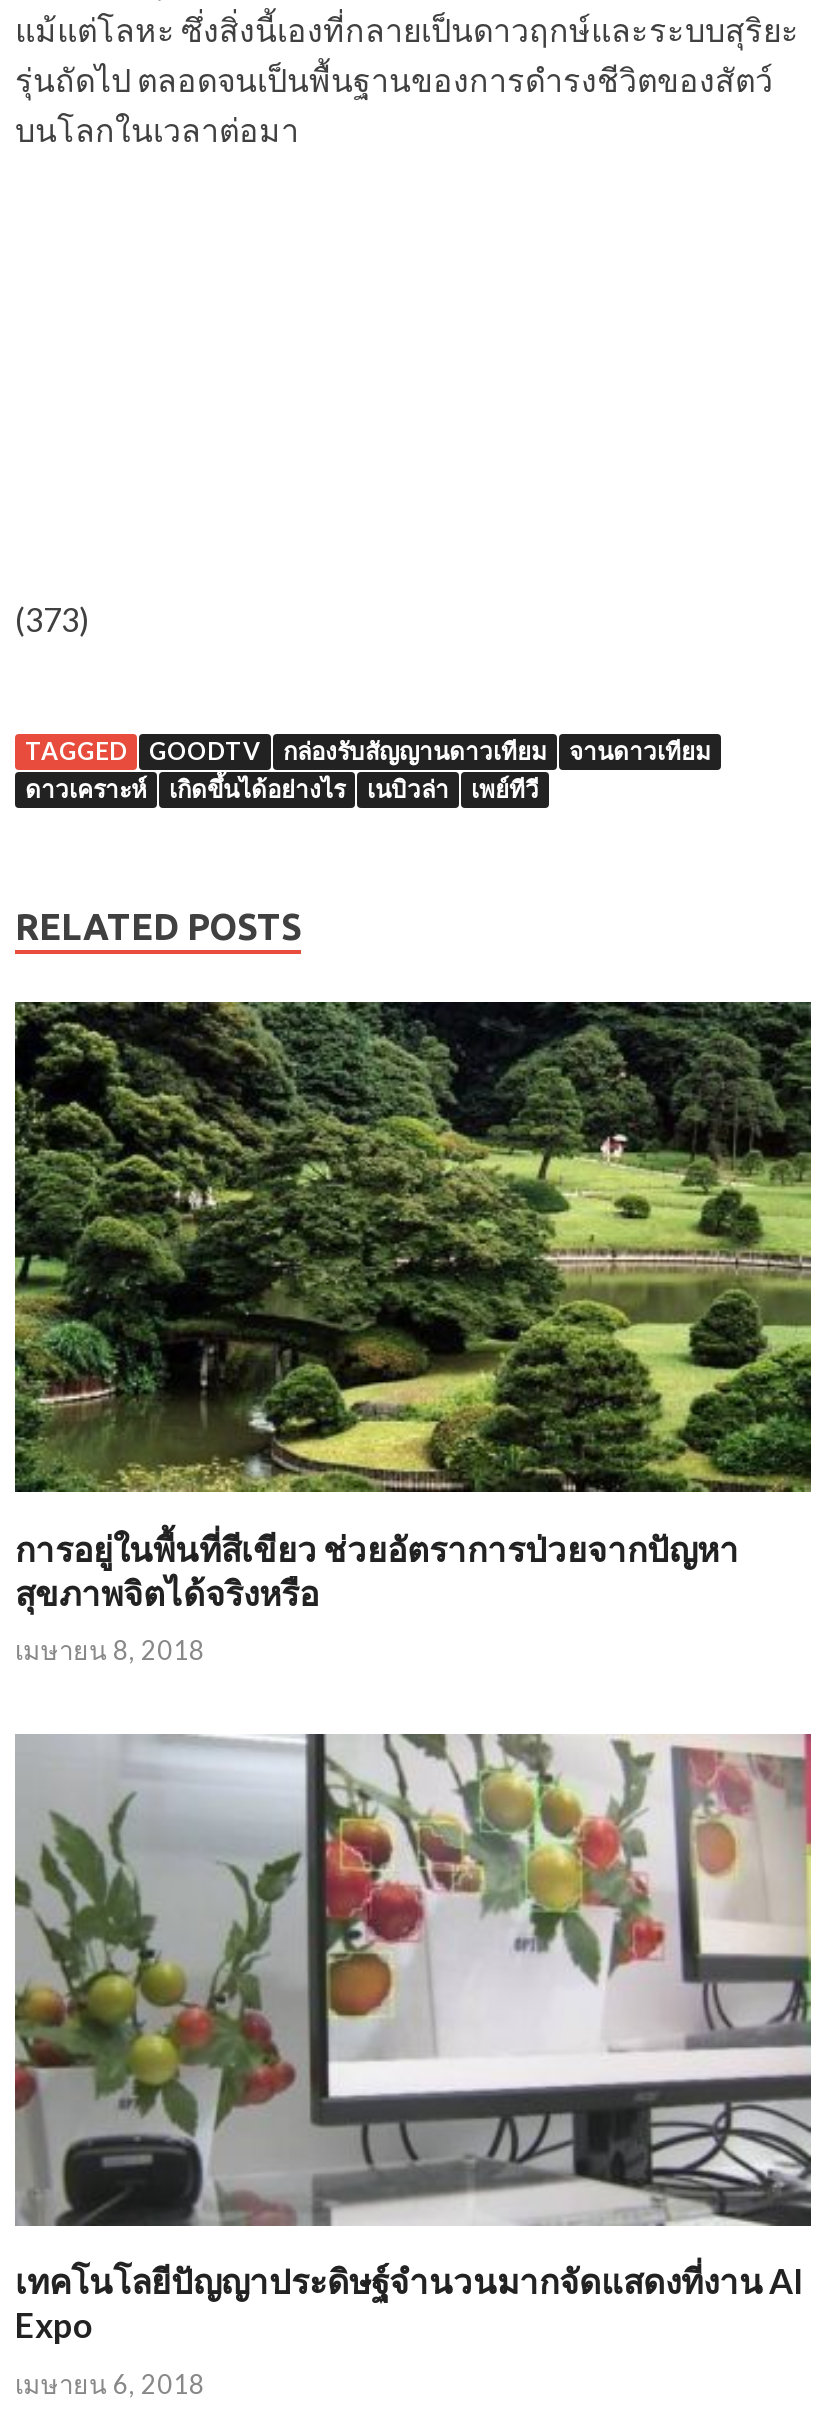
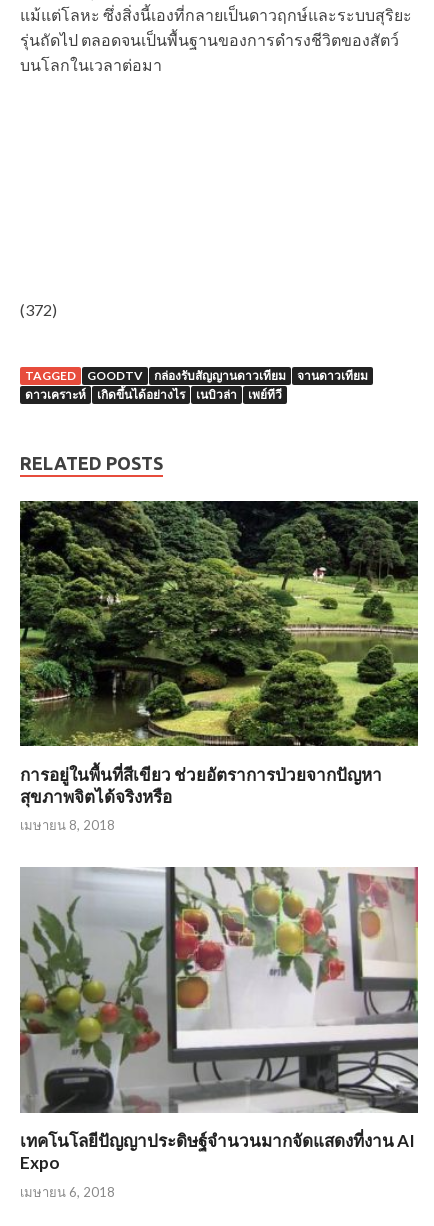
[15,599,89,637] (373) -> [20,299,57,318] (372)

